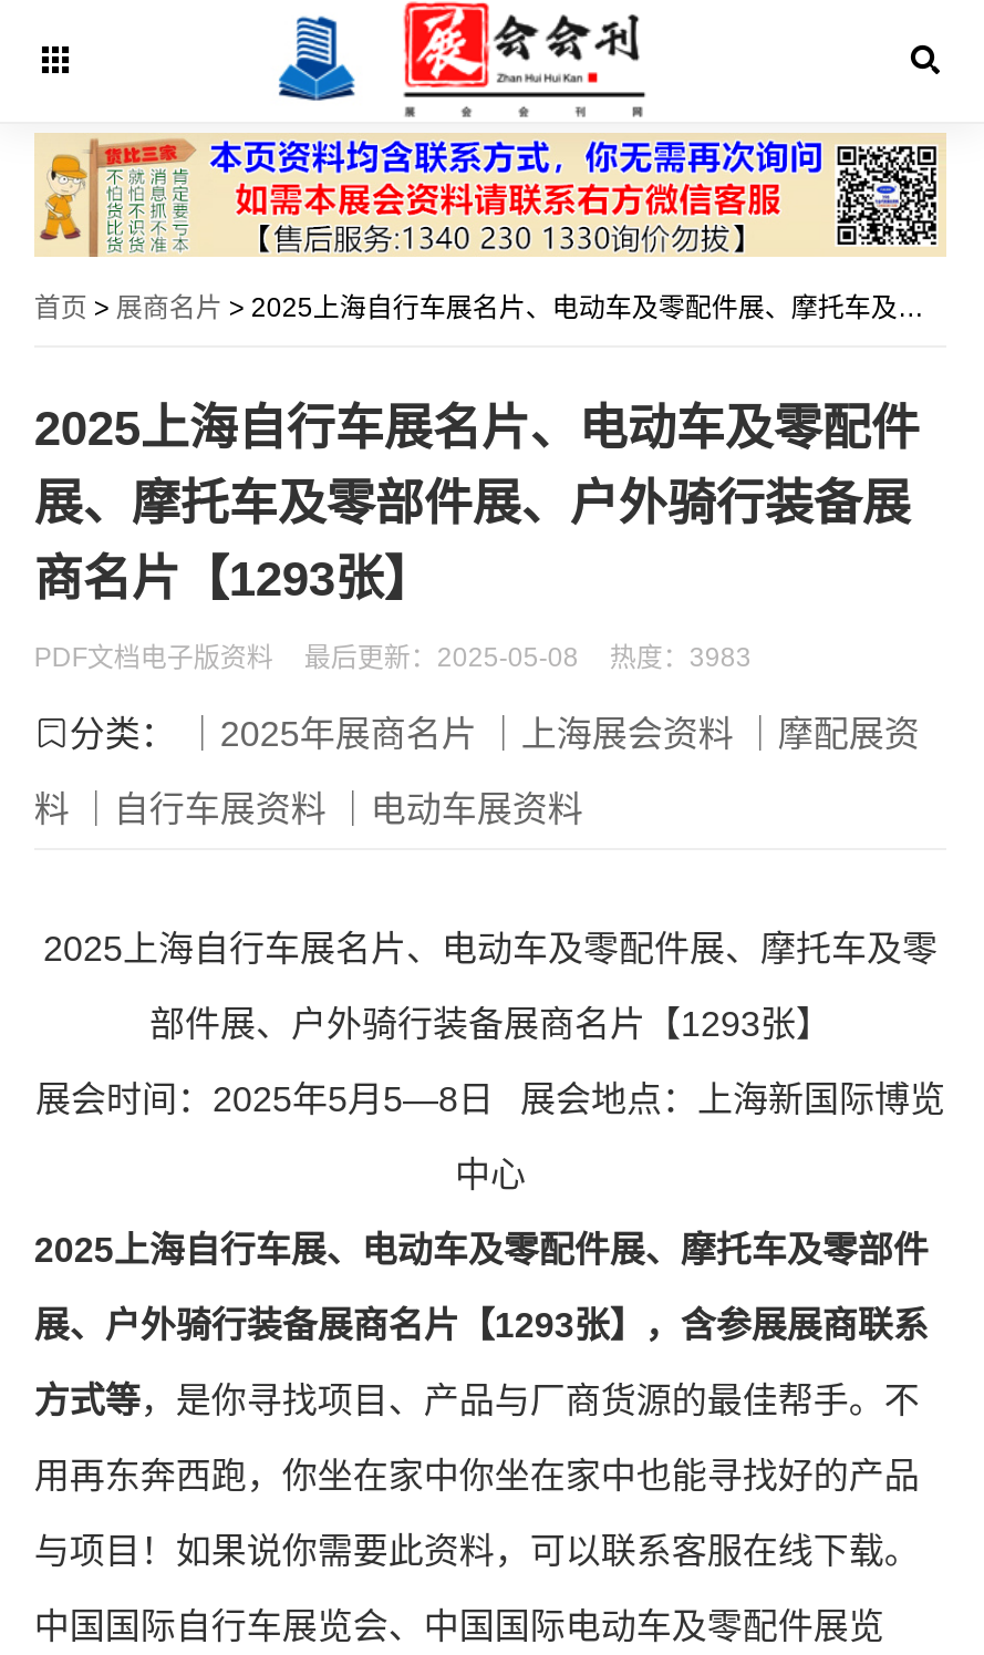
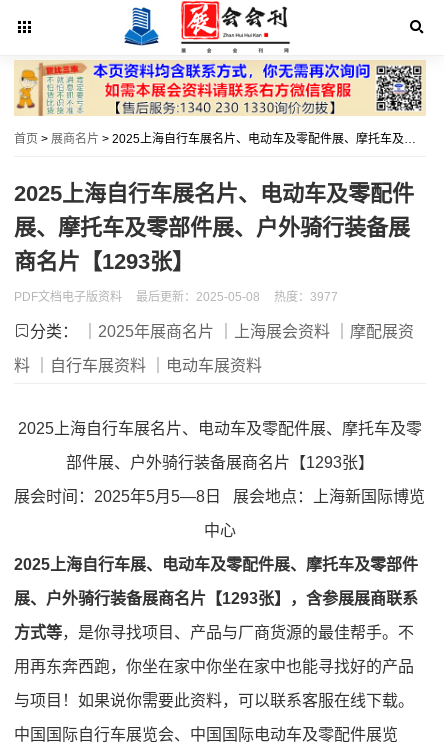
[34,643,751,674] PDF文档电子版资料 最后更新：2025-05-08 热度：3983 -> [14,290,338,304] PDF文档电子版资料 最后更新：2025-05-08 热度：3977

